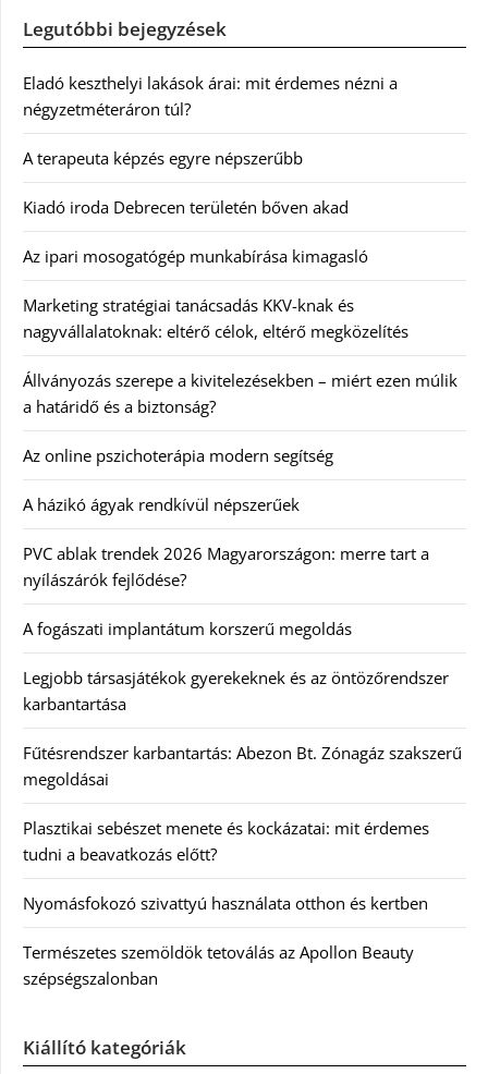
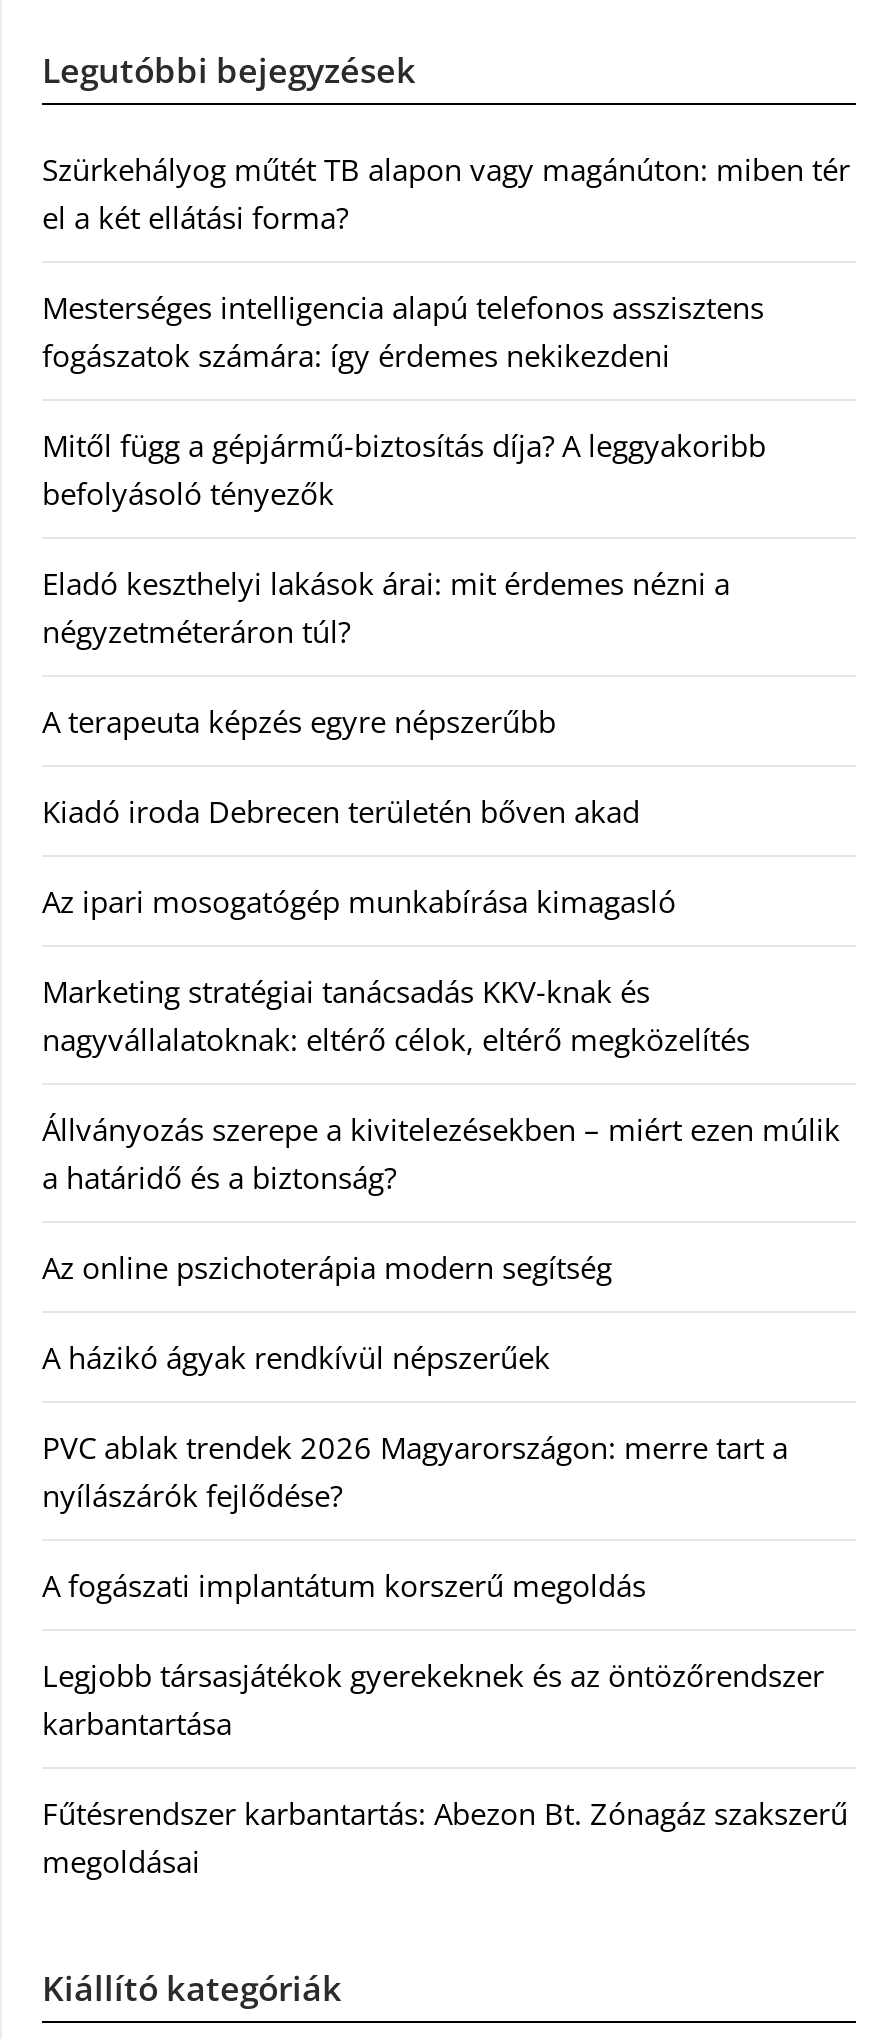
none -> [42,148,850,512] Szürkehályog műtét TB alapon vagy magánúton: miben tér | el a két ellátási forma? | Mesterséges intelligencia alapú telefonos asszisztens | fogászatok számára: így érdemes nekikezdeni | Mitől függ a gépjármű-biztosítás díja? A leggyakoribb | befolyásoló tényezők
moved [23,72,462,790] -> [42,562,848,1880]: Eladó keszthelyi lakások árai: mit érdemes nézni a | négyzetméteráron túl? | A terapeuta képzés egyre népszerűbb | ... | Fűtésrendszer karbantartás: Abezon Bt. Zónagáz szakszerű | megoldásai
[23,817,429,989] Plasztikai sebészet menete és kockázatai: mit érdemes | tudni a beavatkozás előtt? | Nyomásfokozó szivattyú használata otthon és kertben | Természetes szemöldök tetoválás az Apollon Beauty | szépségszalonban -> none

